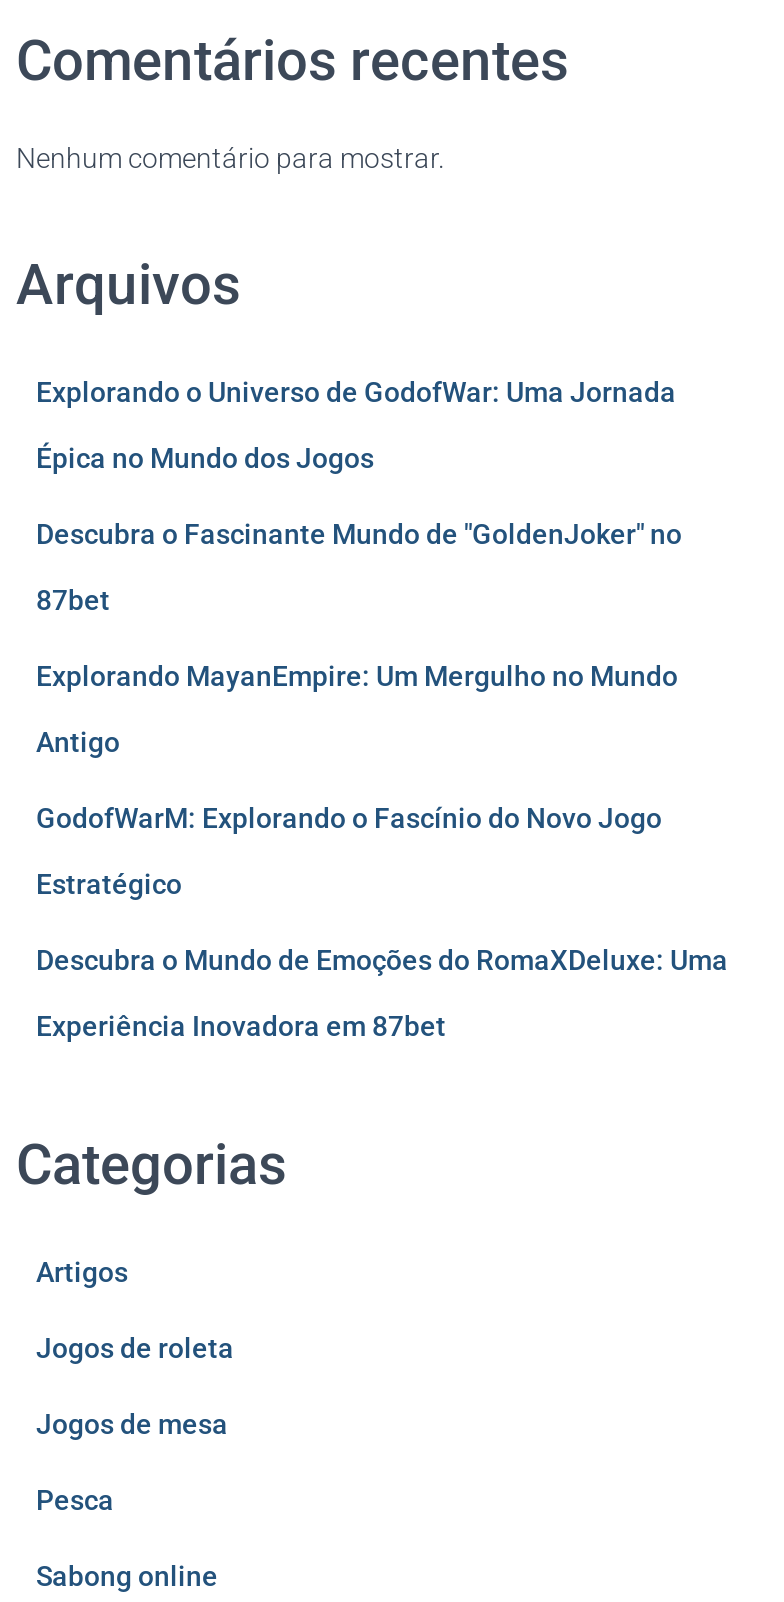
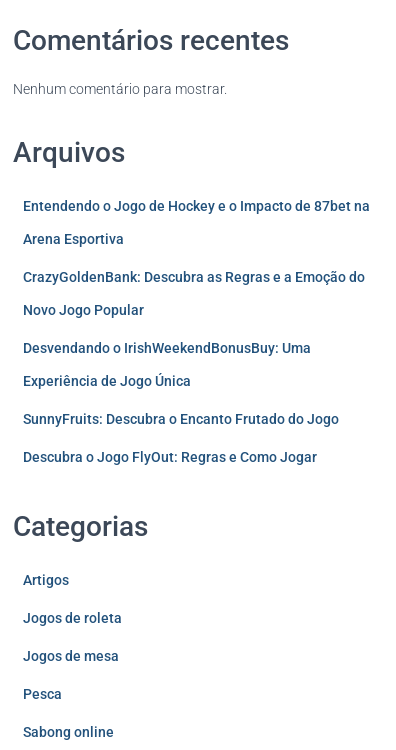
[36,376,728,1042] Explorando o Universo de GodofWar: Uma Jornada | Épica no Mundo dos Jogos | Descubra o Fascinante Mundo de "GoldenJoker" no | 87bet | Explorando MayanEmpire: Um Mergulho no Mundo | Antigo | GodofWarM: Explorando o Fascínio do Novo Jogo | Estratégico | Descubra o Mundo de Emoções do RomaXDeluxe: Uma | Experiência Inovadora em 87bet -> [23,198,370,465] Entendendo o Jogo de Hockey e o Impacto de 87bet na | Arena Esportiva | CrazyGoldenBank: Descubra as Regras e a Emoção do | Novo Jogo Popular | Desvendando o IrishWeekendBonusBuy: Uma | Experiência de Jogo Única | SunnyFruits: Descubra o Encanto Frutado do Jogo | Descubra o Jogo FlyOut: Regras e Como Jogar

